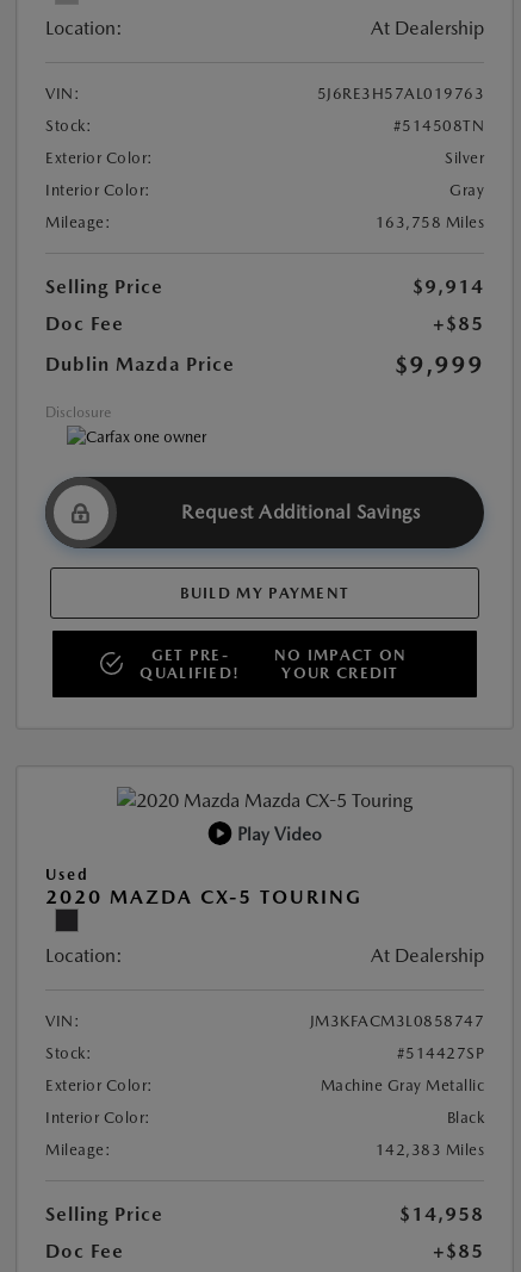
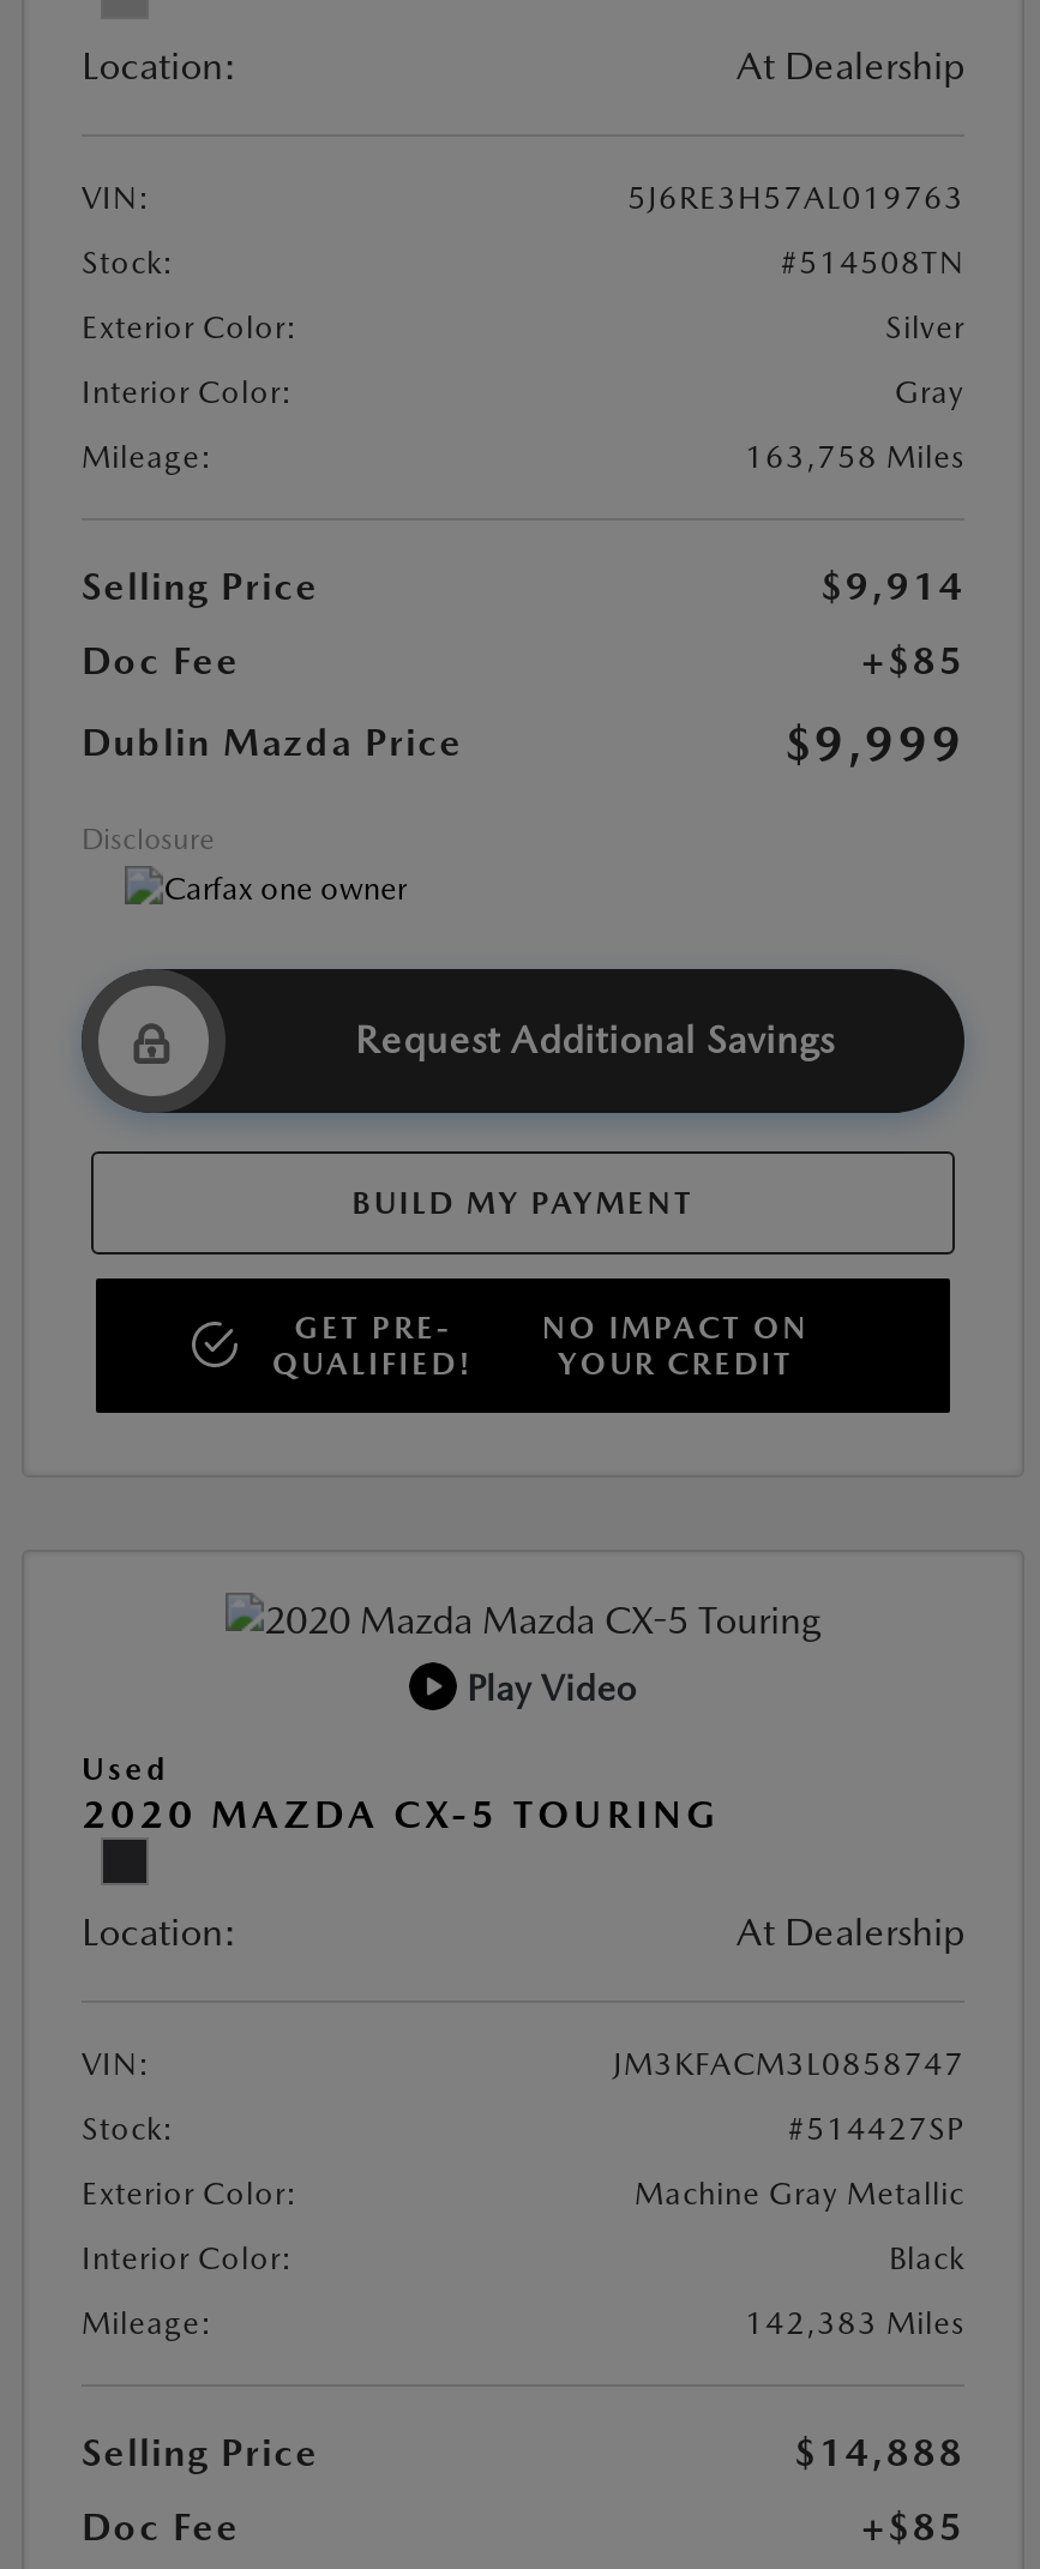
[399,1203,484,1225] $14,958 -> [794,2429,964,2475] $14,888

